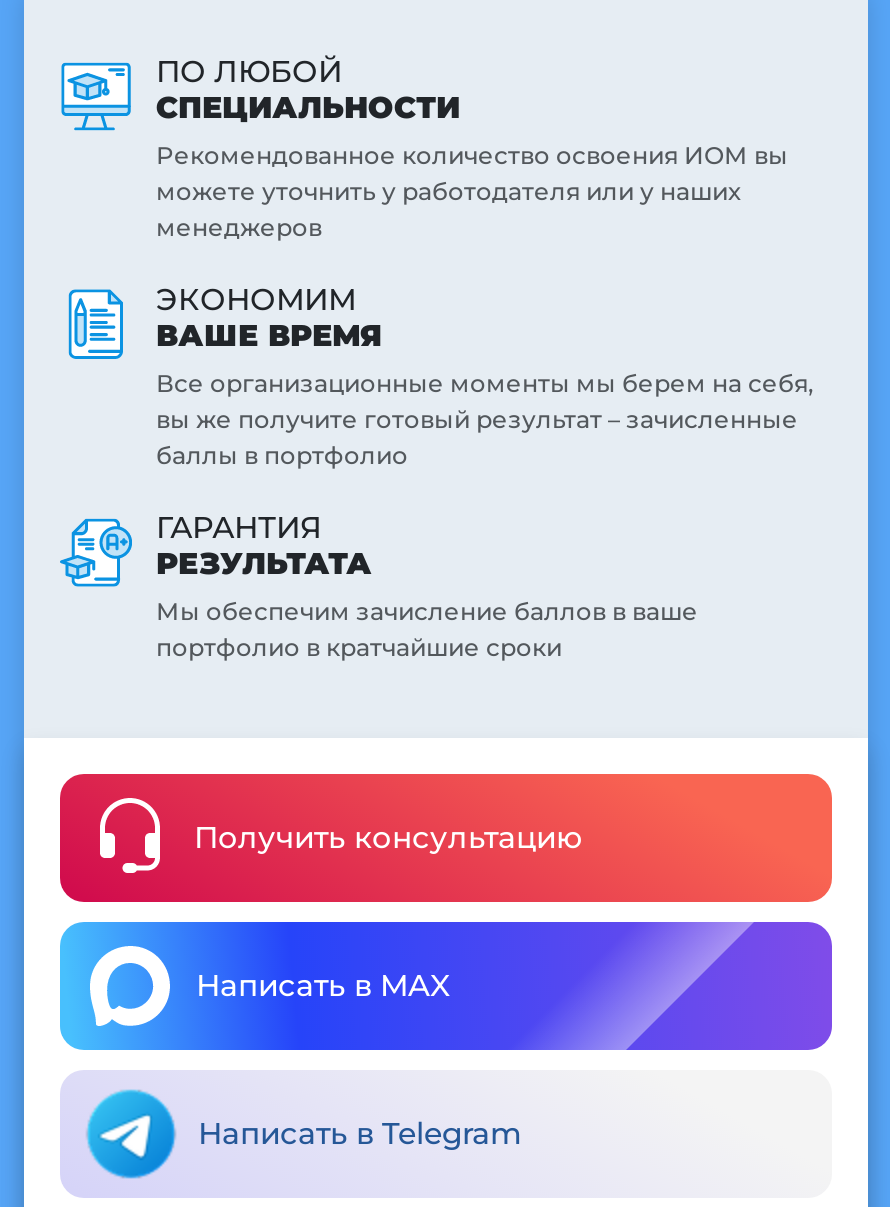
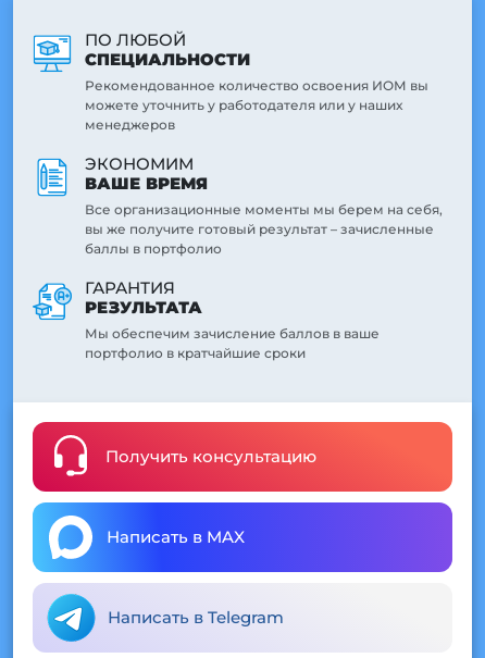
[558,922,752,1050] [image] -> none

